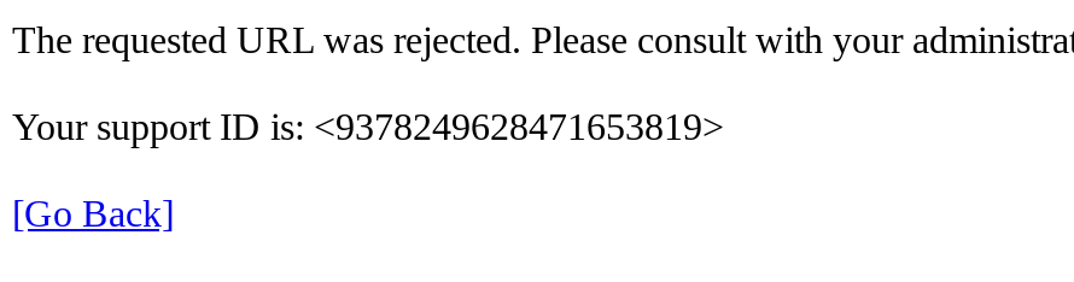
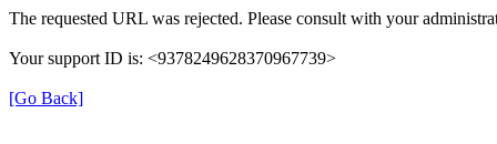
[12,106,724,147] Your support ID is: <9378249628471653819> -> [9,49,336,68] Your support ID is: <9378249628370967739>

